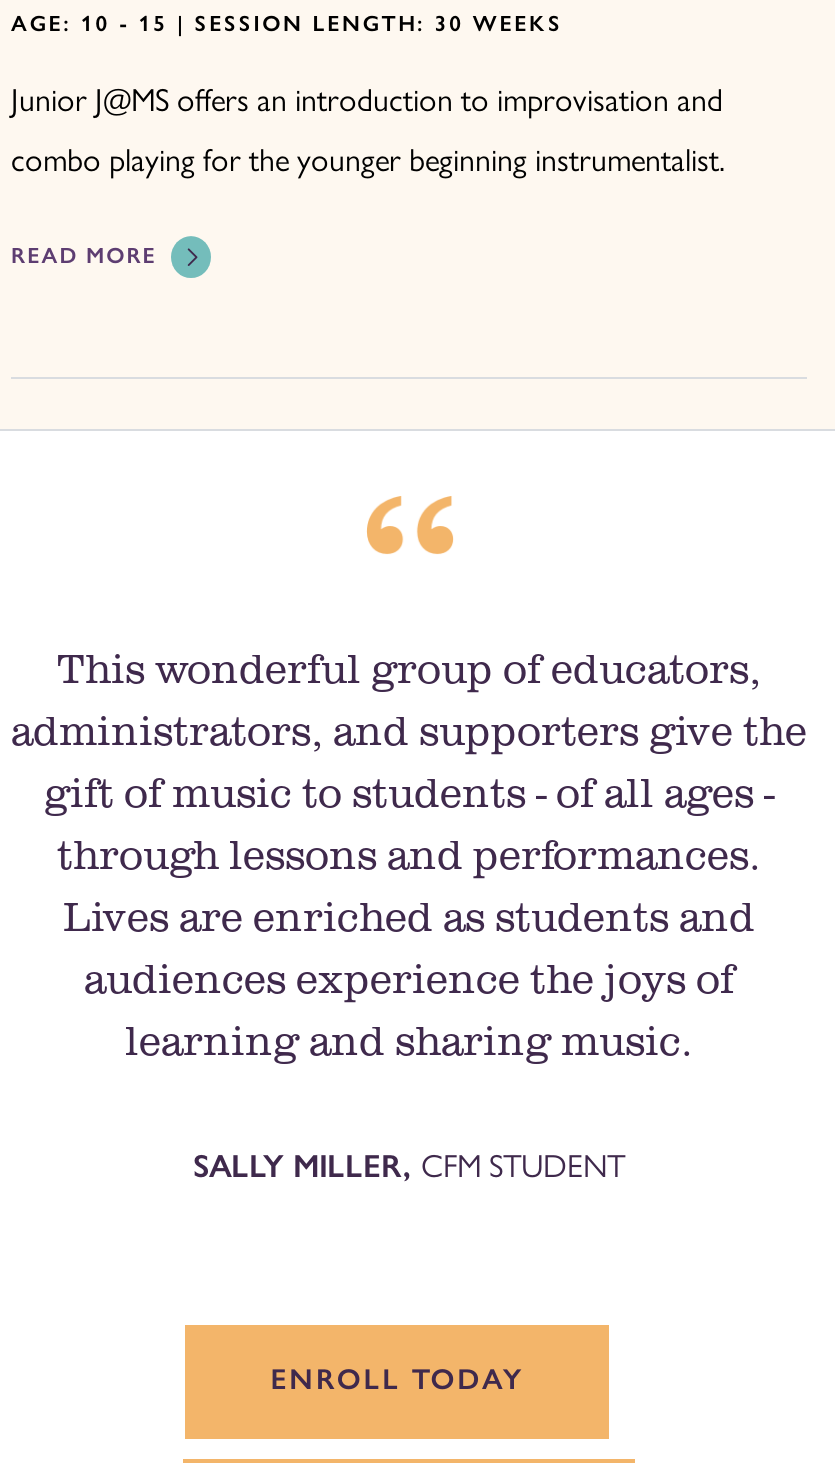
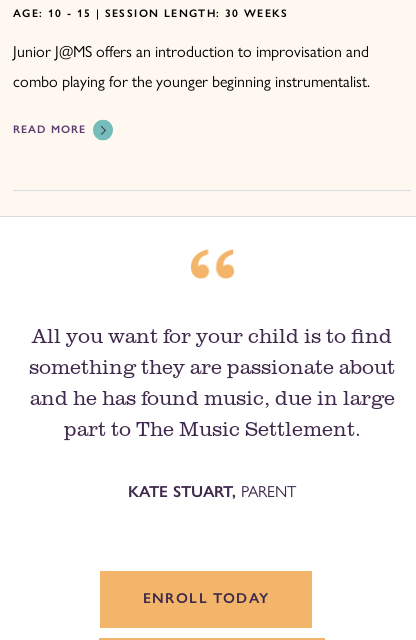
[11,642,807,1068] This wonderful group of educators, | administrators, and supporters give the | gift of music to students - of all ages - | through lessons and performances. | Lives are enriched as students and | audiences experience the joys of | learning and sharing music. -> [29,322,395,442] All you want for your child is to find | something they are passionate about | and he has found music, due in large | part to The Music Settlement.
[193,1140,625,1186] SALLY MILLER, CFM STUDENT -> [128,479,296,502] KATE STUART, PARENT

